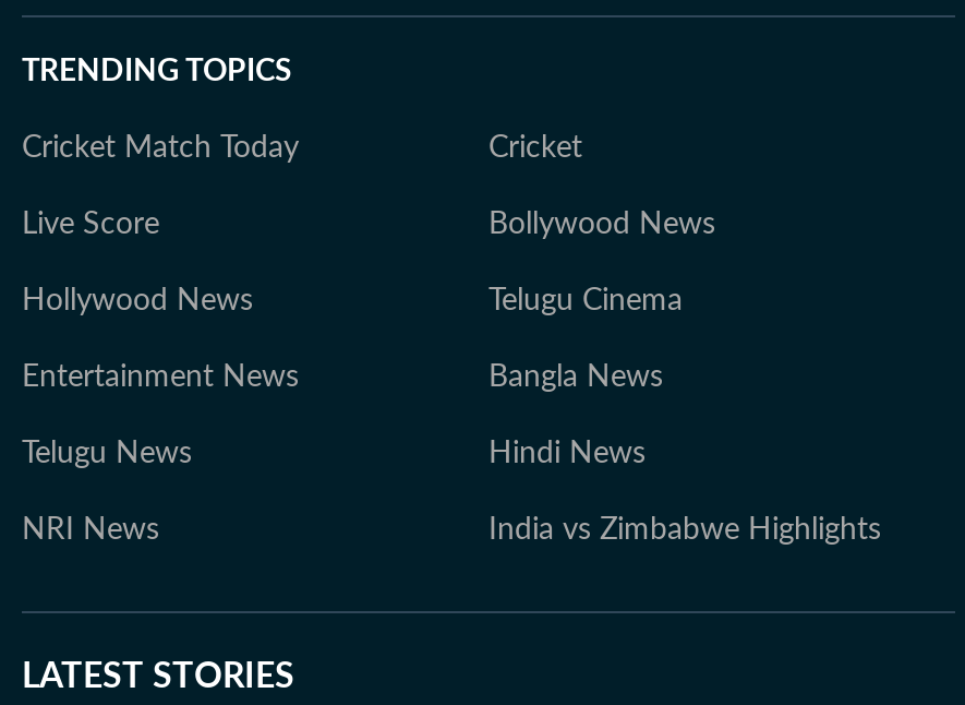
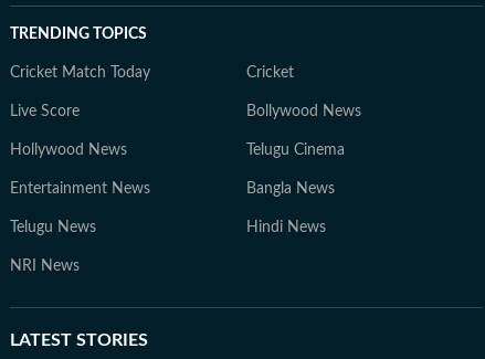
[488,515,881,546] India vs Zimbabwe Highlights -> none

